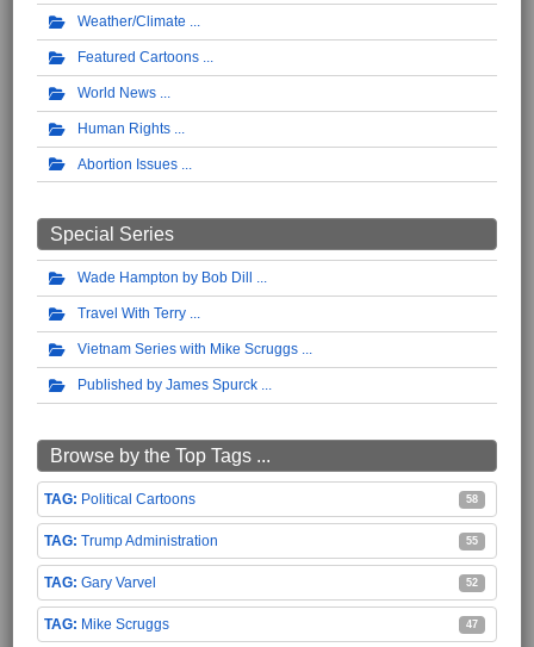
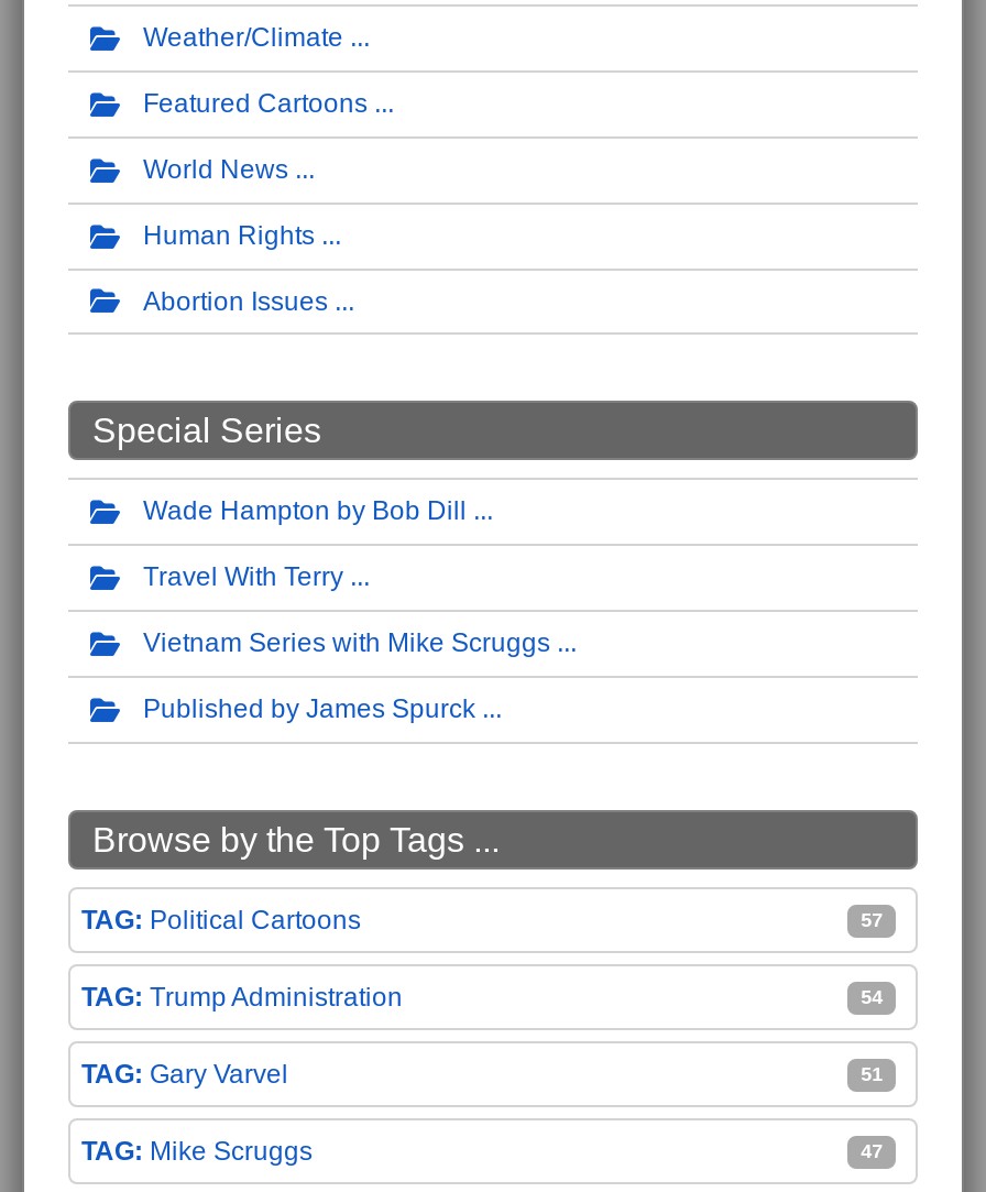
[466,493,478,505] 58 -> [861,909,883,931] 57
[466,535,478,547] 55 -> [861,986,883,1008] 54
[466,576,478,588] 52 -> [861,1063,883,1085] 51

